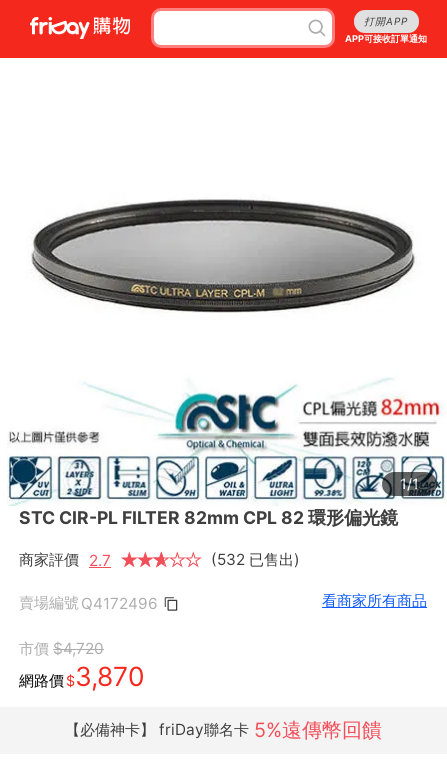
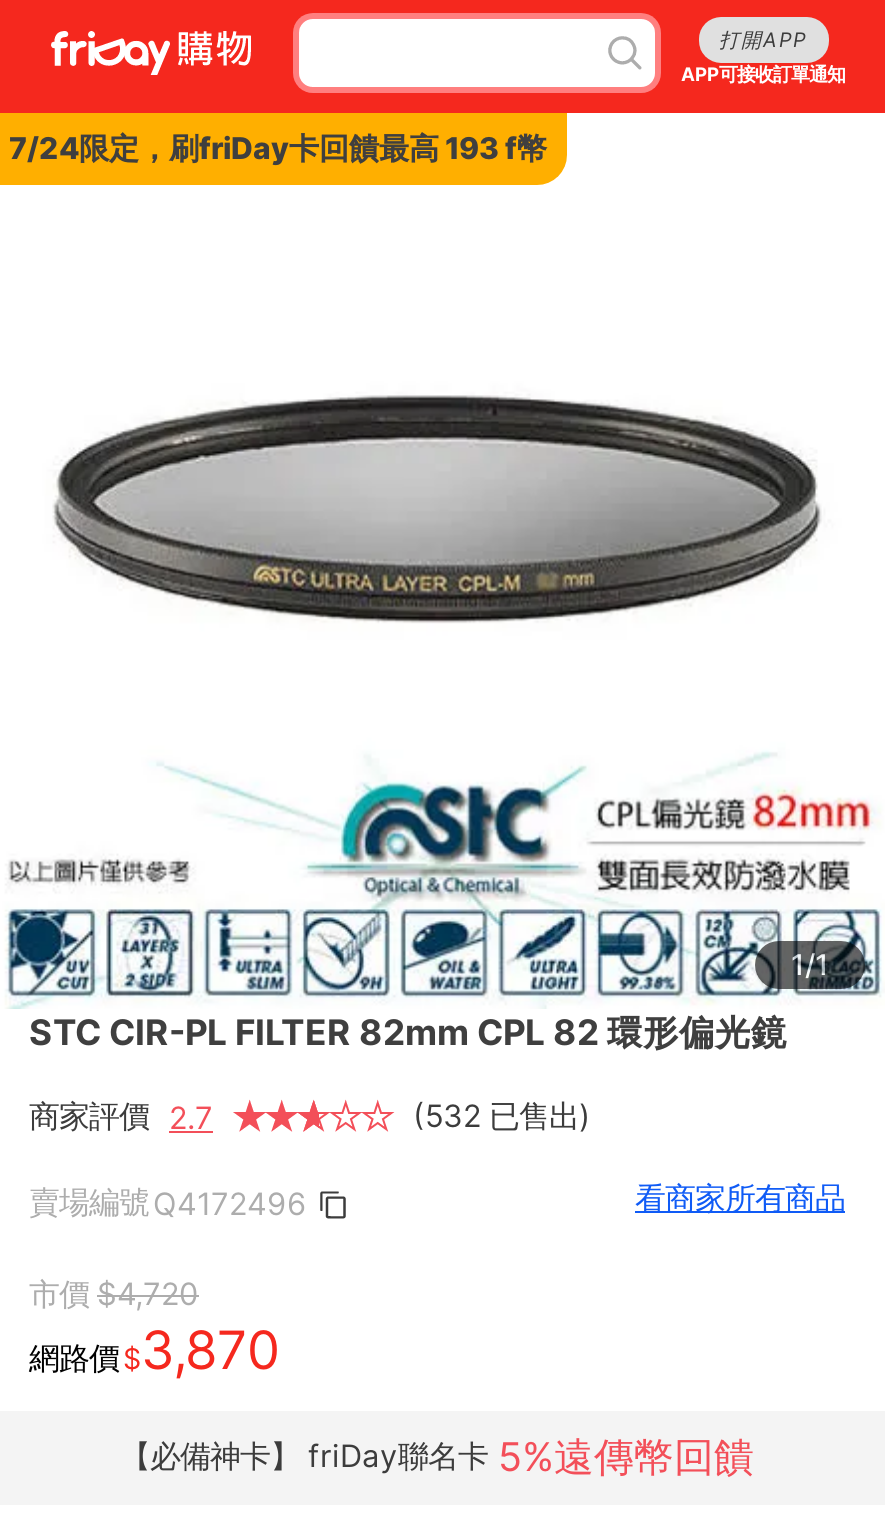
none -> [9,129,547,167] 7/24限定，刷friDay卡回饋最高 193 f幣

